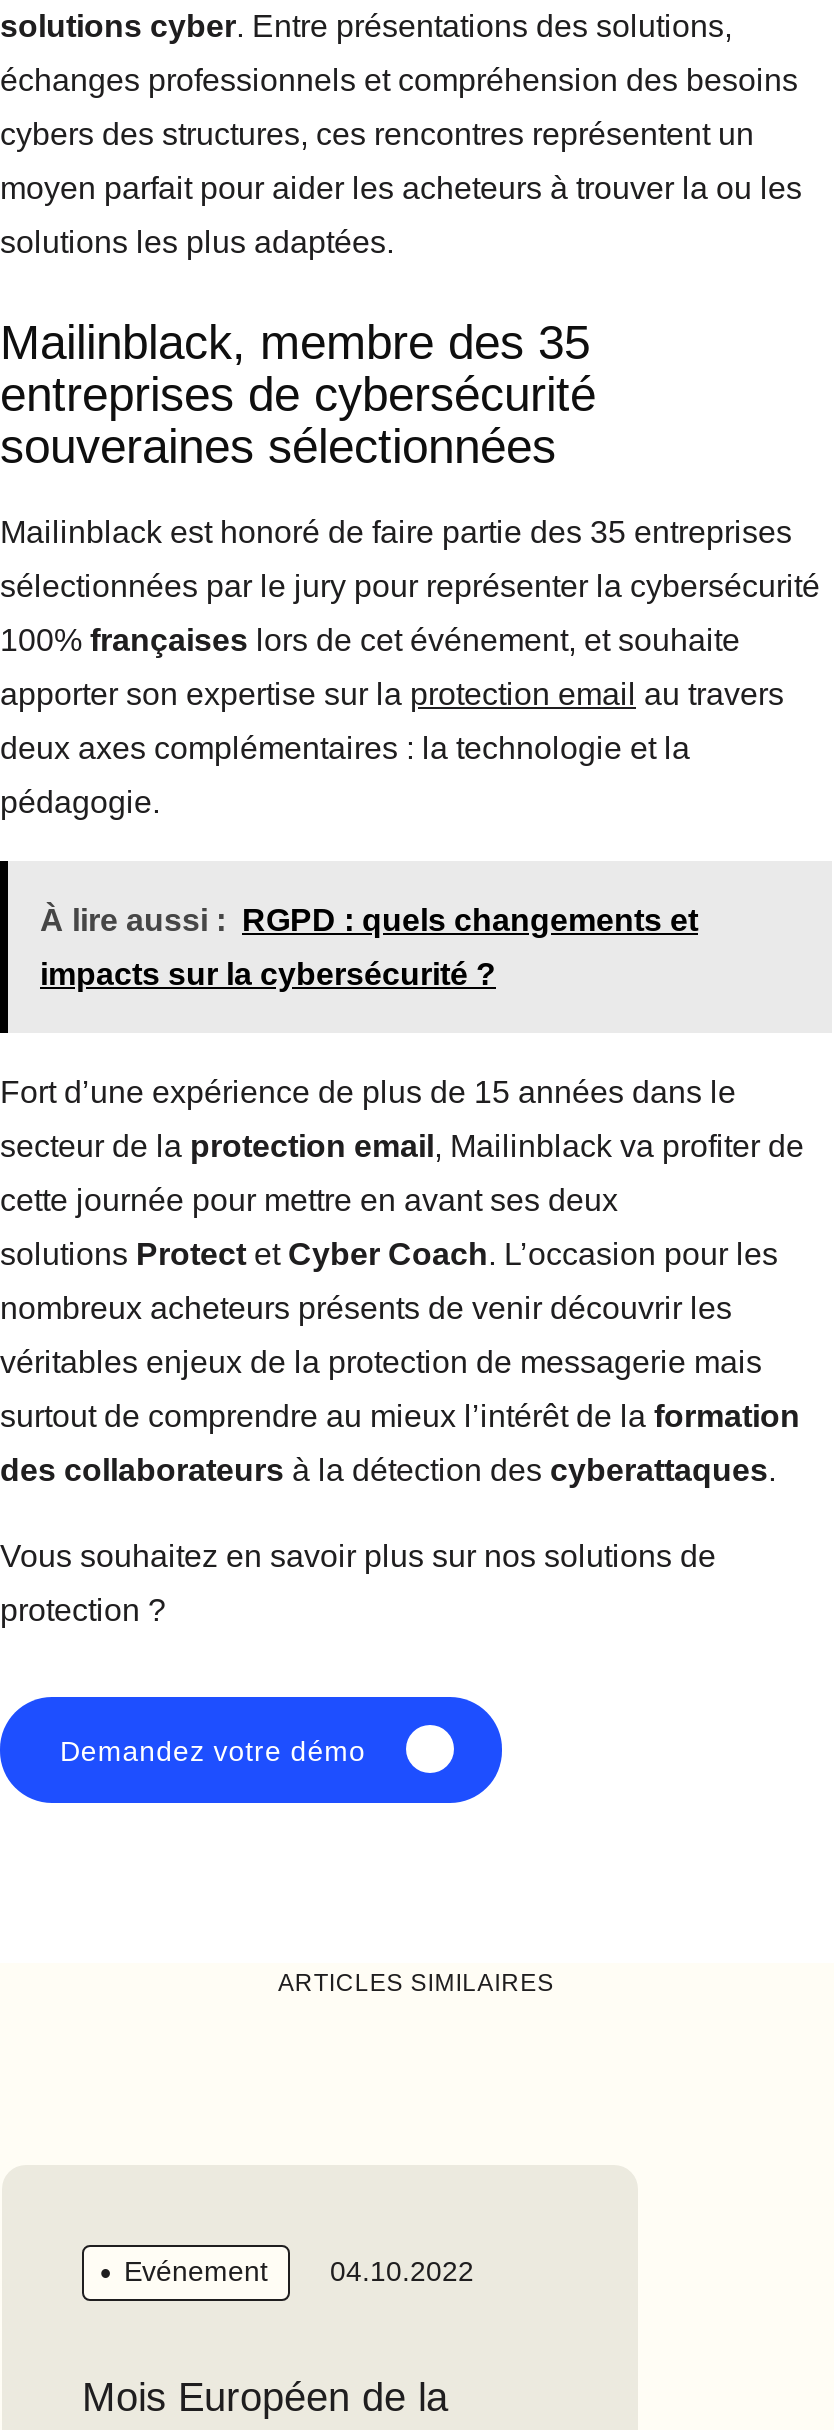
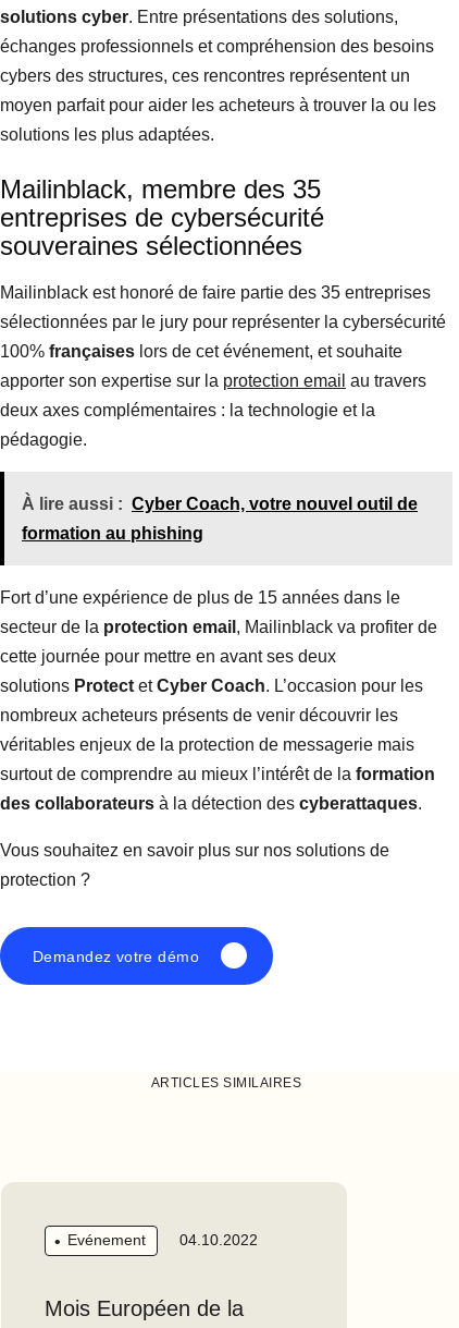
[40,903,698,937] À lire aussi : RGPD : quels changements et -> [22,494,418,513] À lire aussi : Cyber Coach, votre nouvel outil de
[40,957,496,991] impacts sur la cybersécurité ? -> [22,524,203,542] formation au phishing

